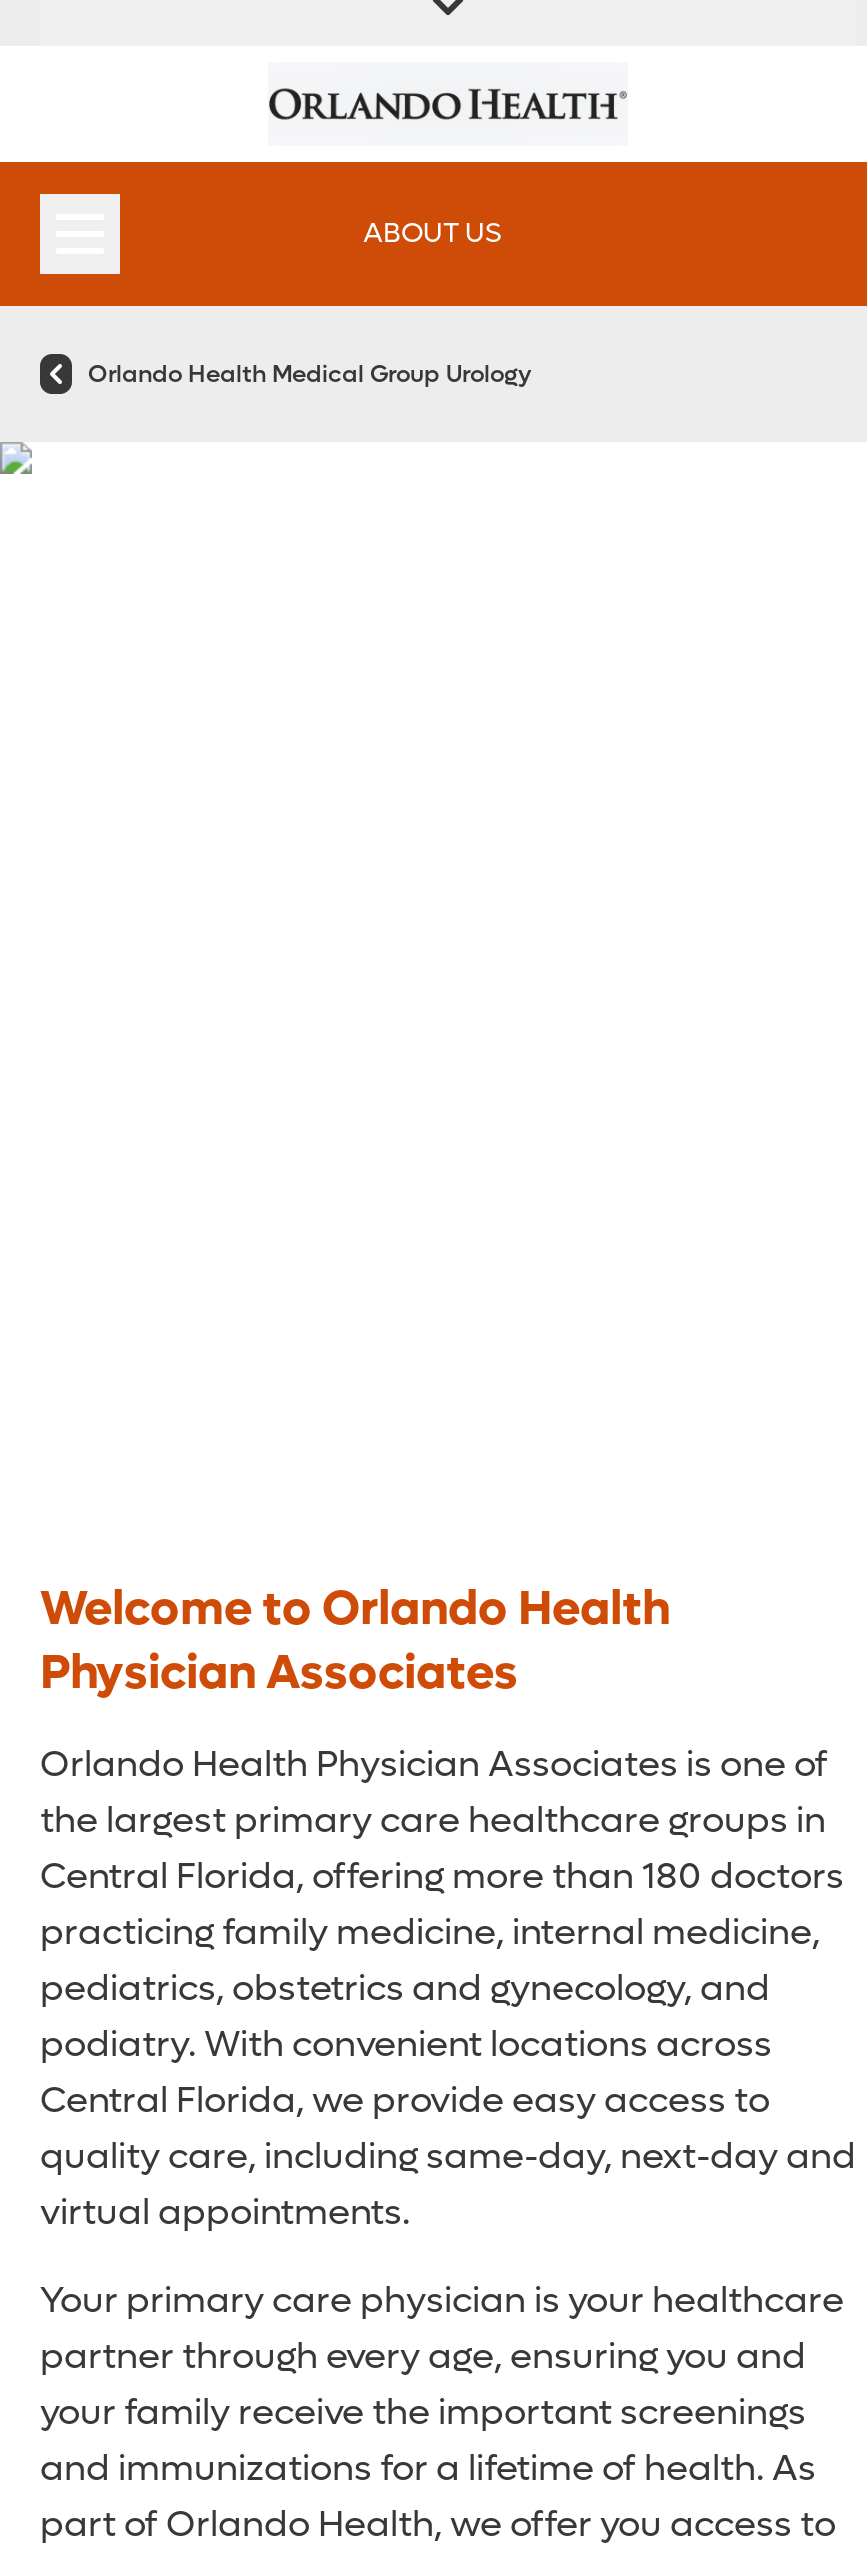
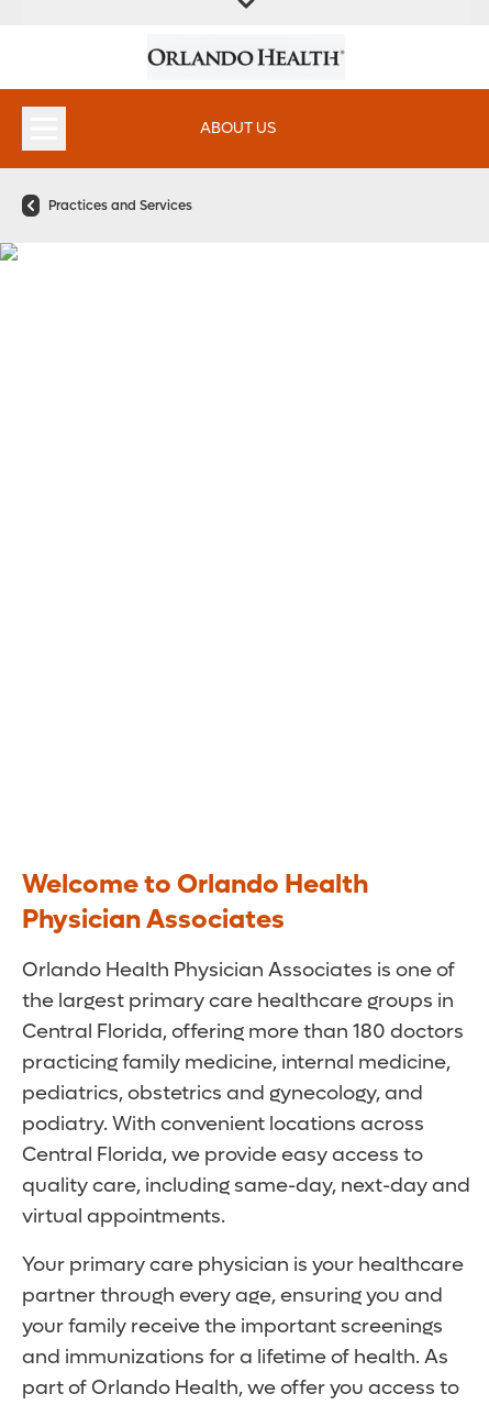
[88,357,532,389] Orlando Health Medical Group Urology -> [48,197,192,215] Practices and Services

